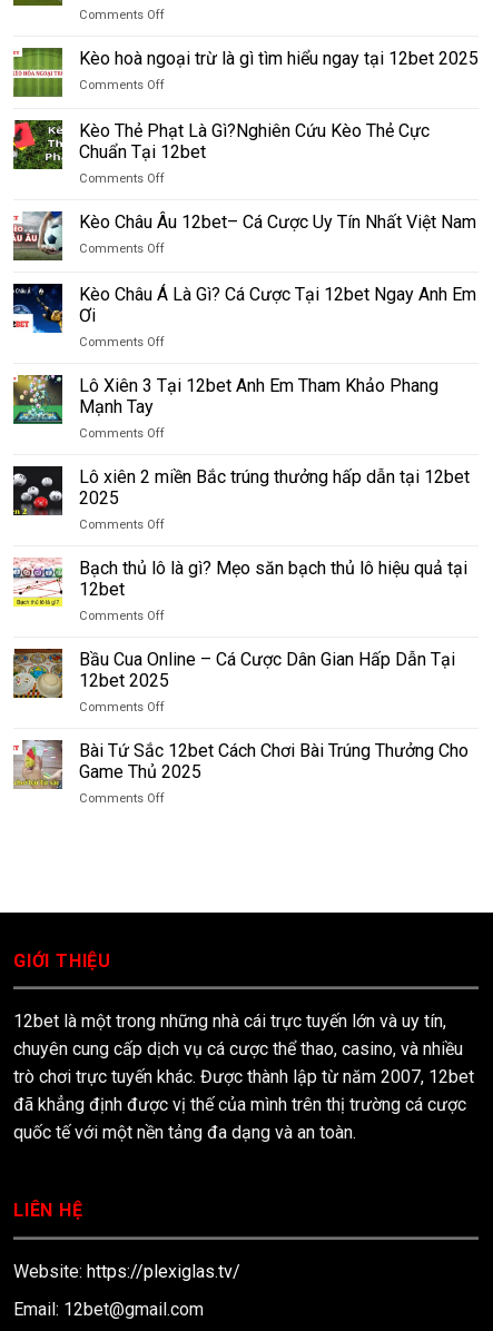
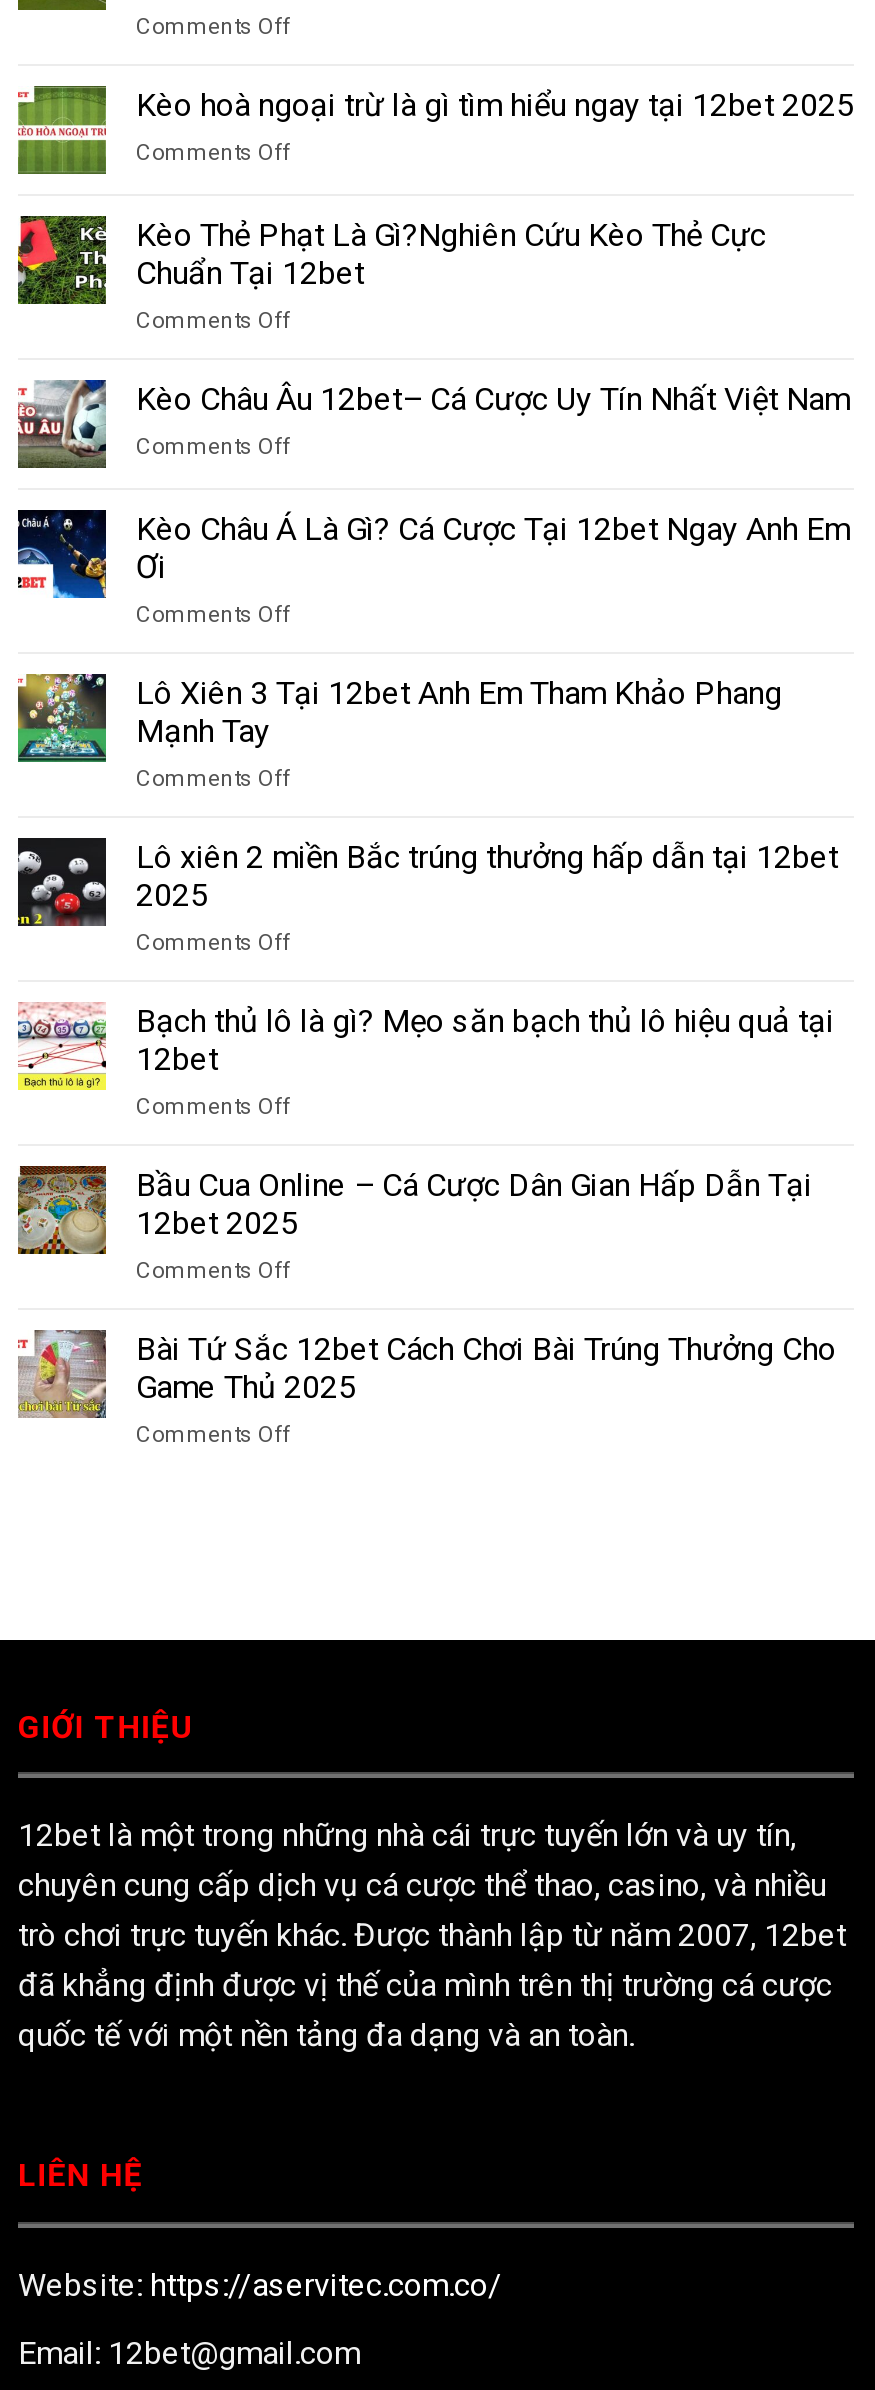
[13,1260,240,1282] Website: https://plexiglas.tv/ -> [18,2265,502,2303] Website: https://aservitec.com.co/

